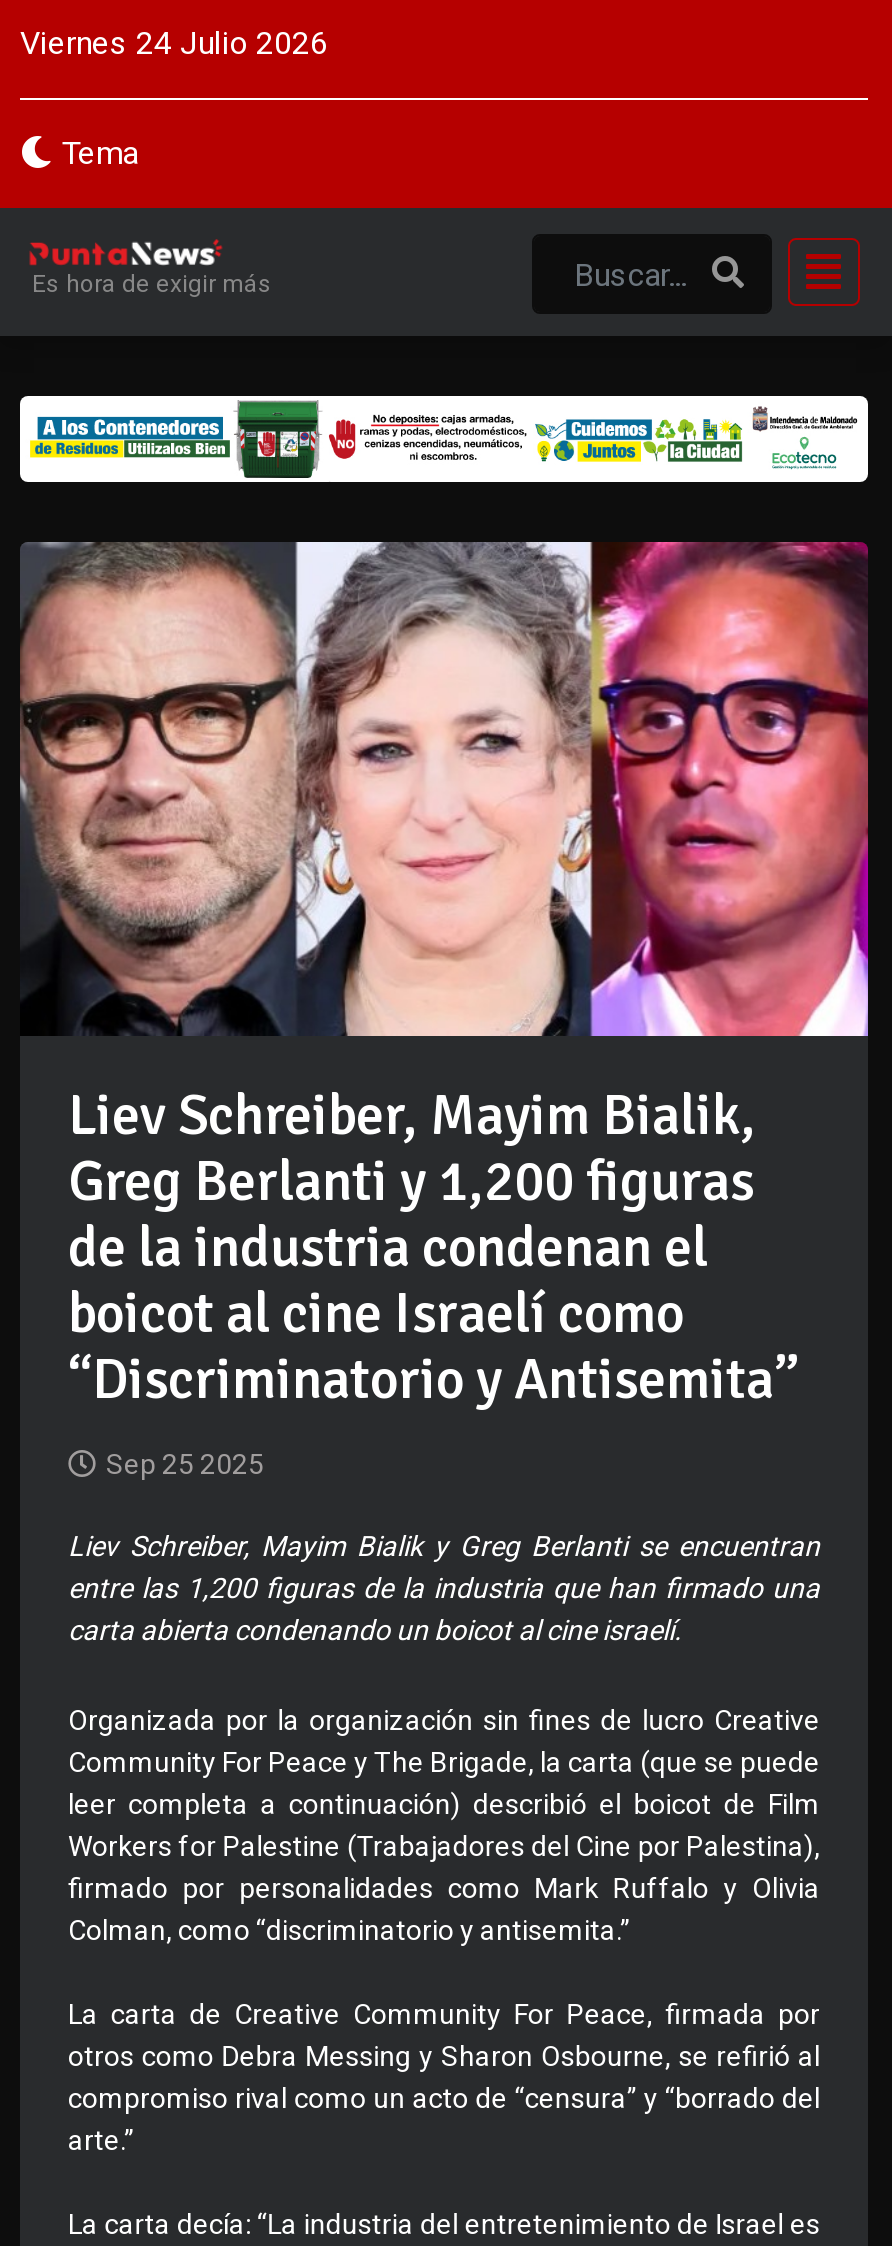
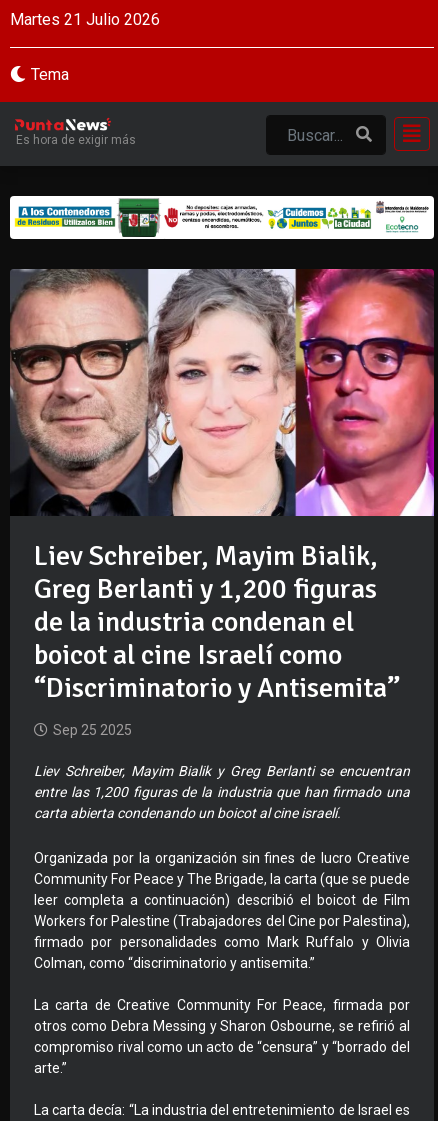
[20,24,328,62] Viernes 24 Julio 2026 -> [10,10,160,29] Martes 21 Julio 2026

